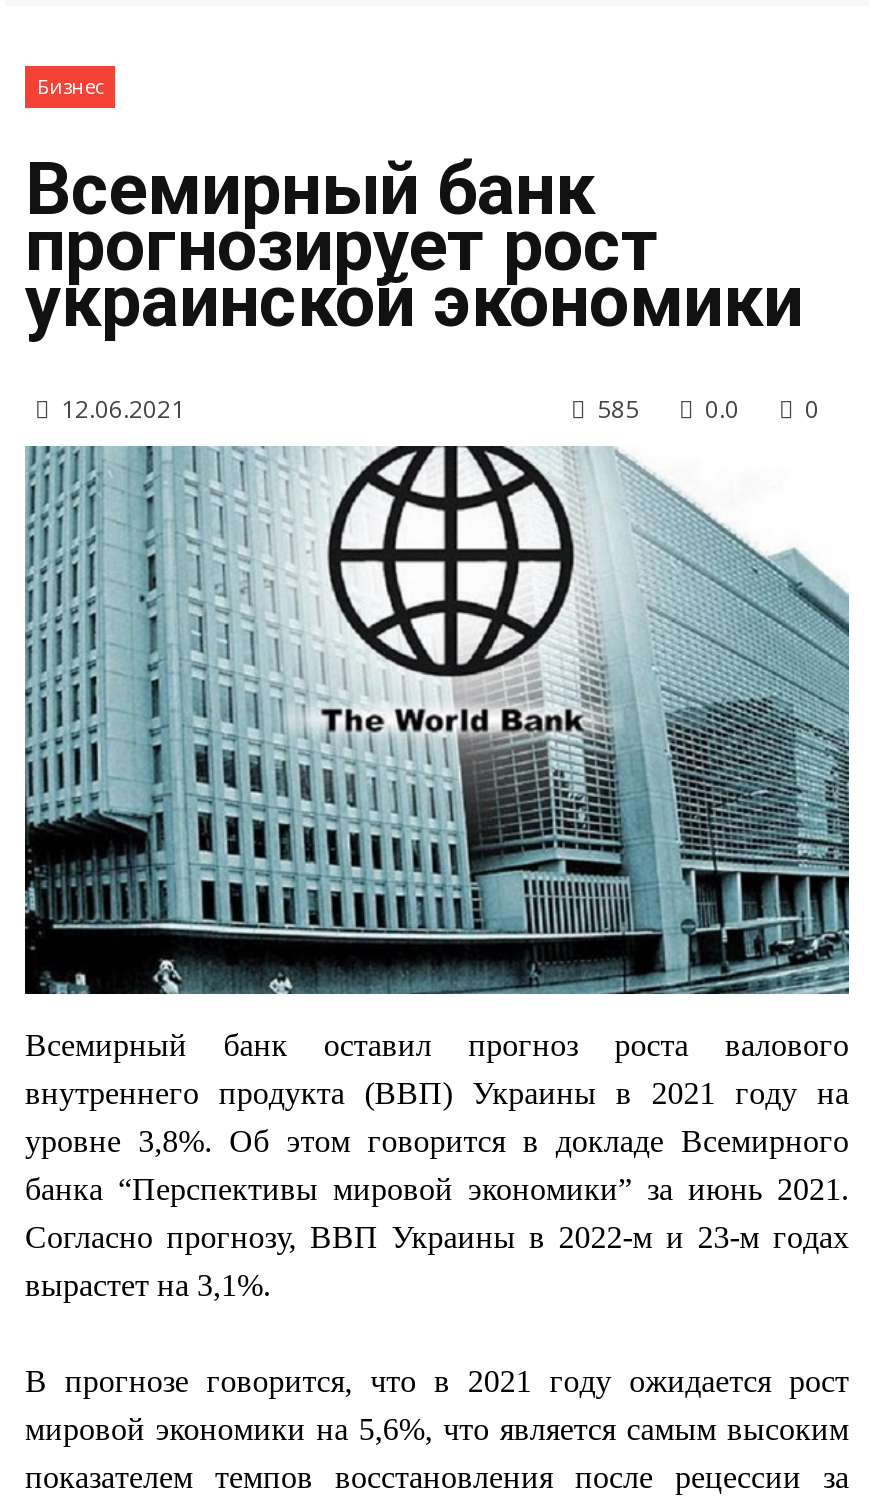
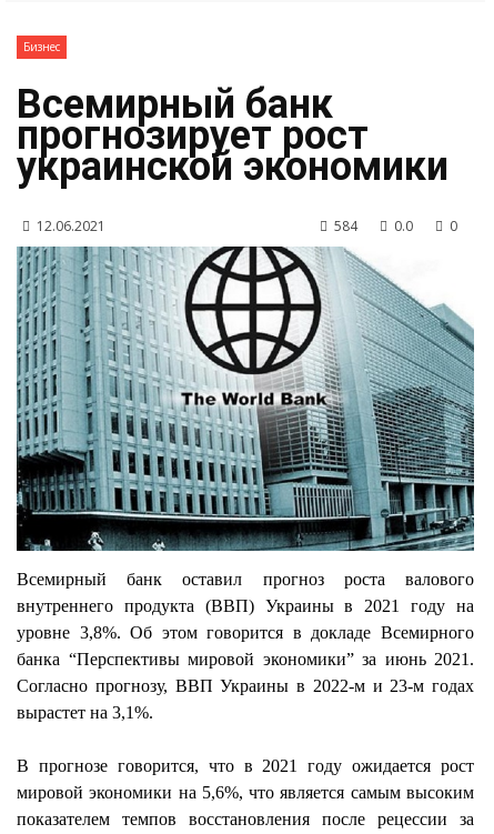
[591,392,819,426] 585 0.0 0 -> [331,216,457,235] 584 0.0 0

